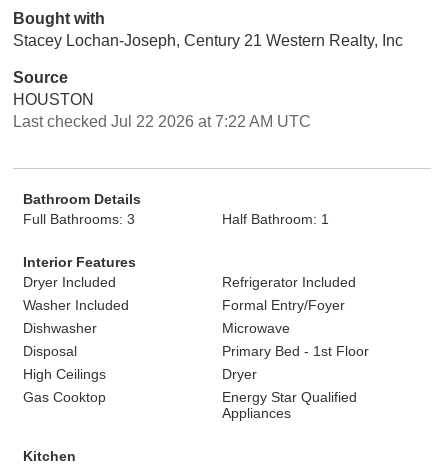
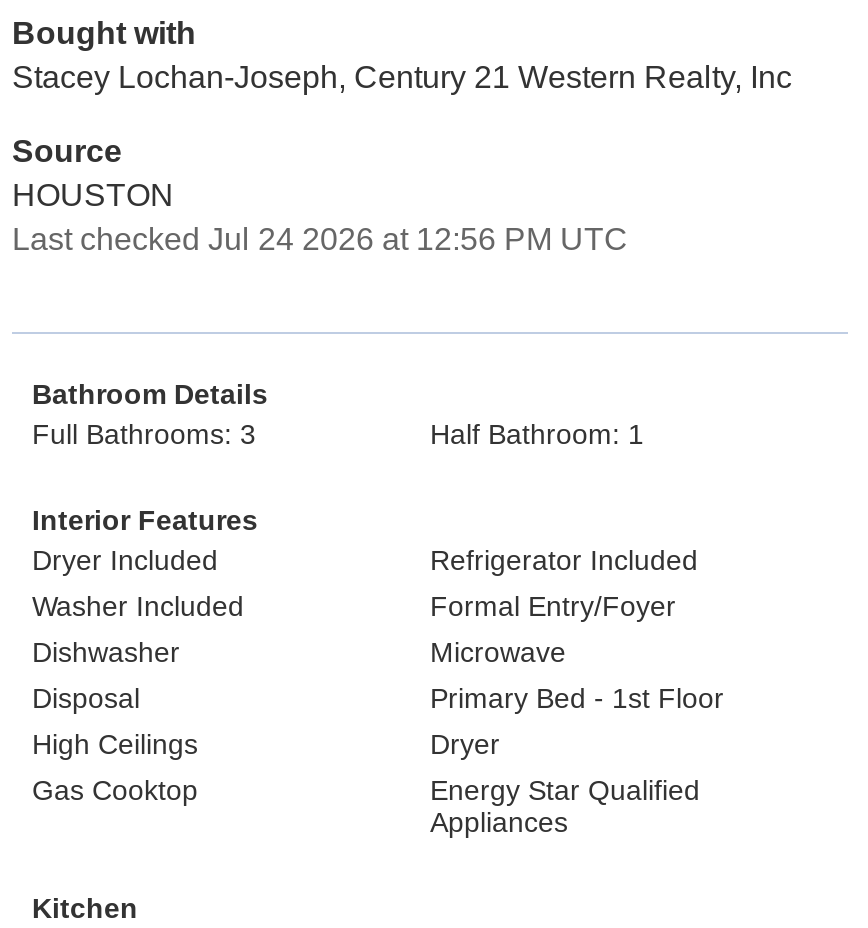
[13,113,311,130] Last checked Jul 22 2026 at 7:22 AM UTC -> [12,222,628,256] Last checked Jul 24 2026 at 12:56 PM UTC

